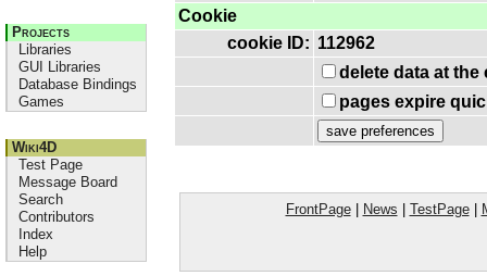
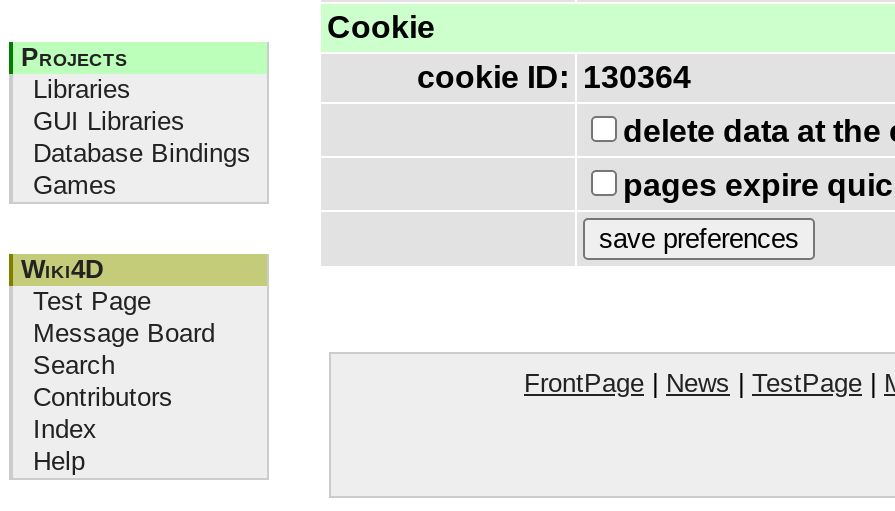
[227,34,375,52] cookie ID: 112962 -> [417,60,691,94] cookie ID: 130364

